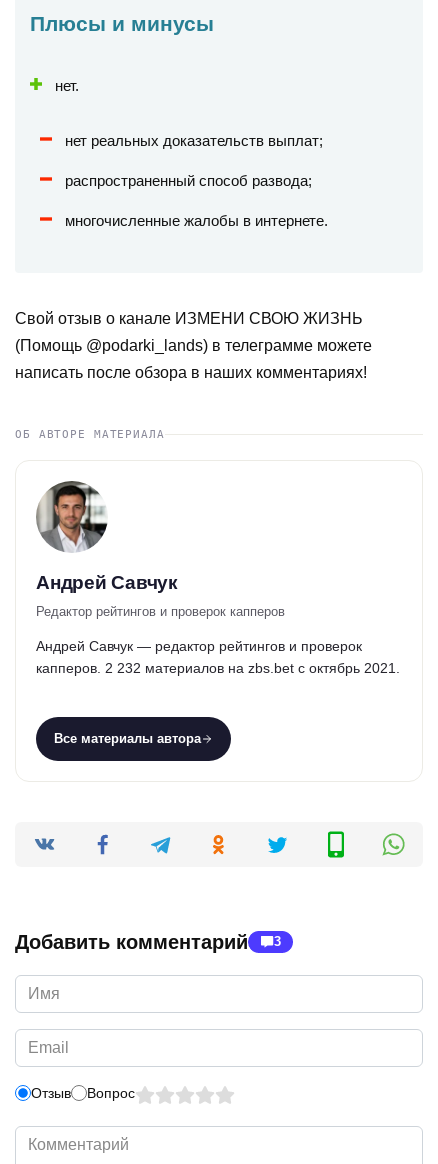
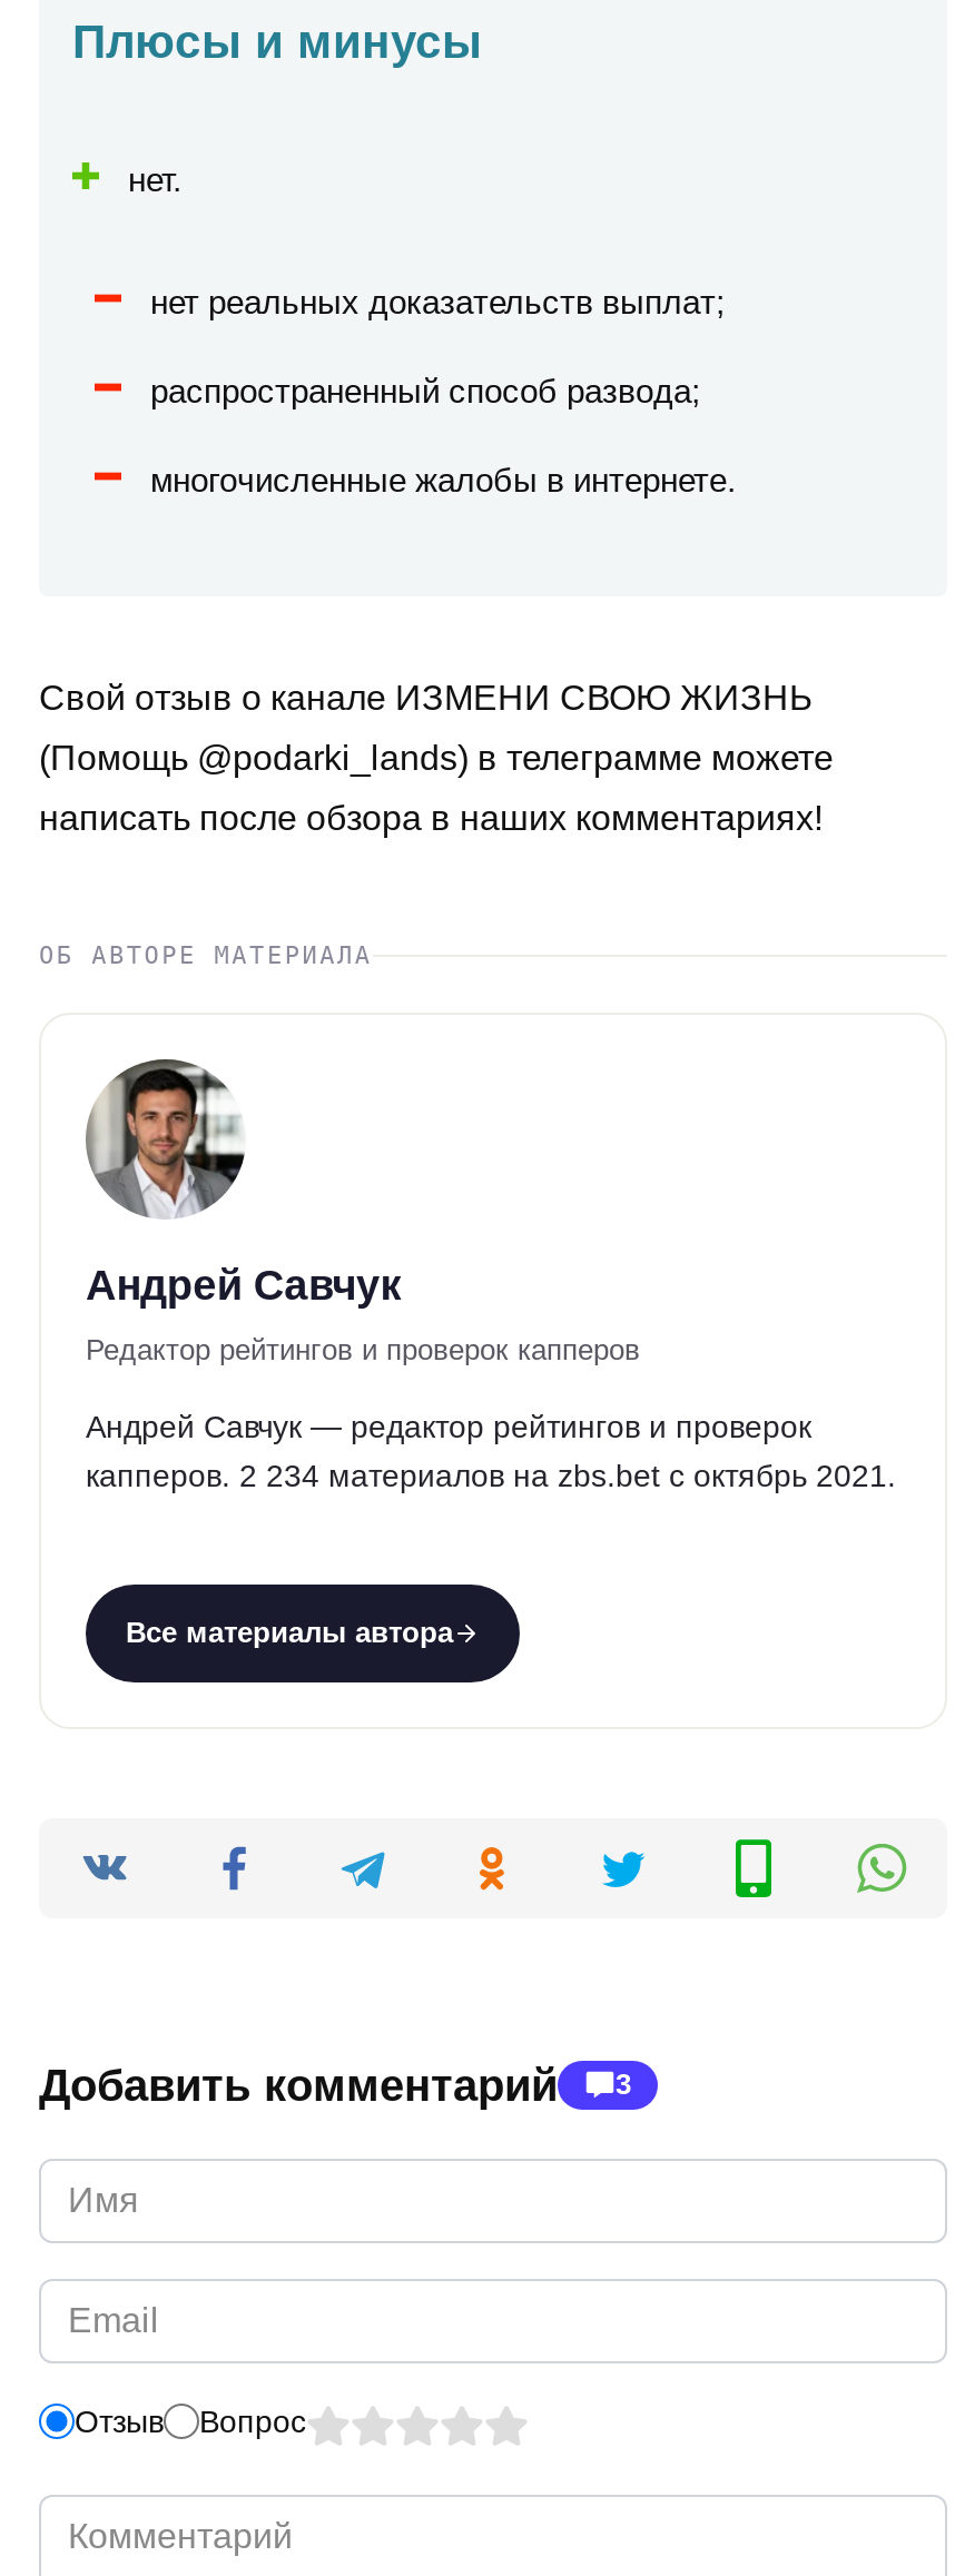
[36,660,400,676] капперов. 2 232 материалов на zbs.bet с октябрь 2021. -> [86,1457,896,1493] капперов. 2 234 материалов на zbs.bet с октябрь 2021.

